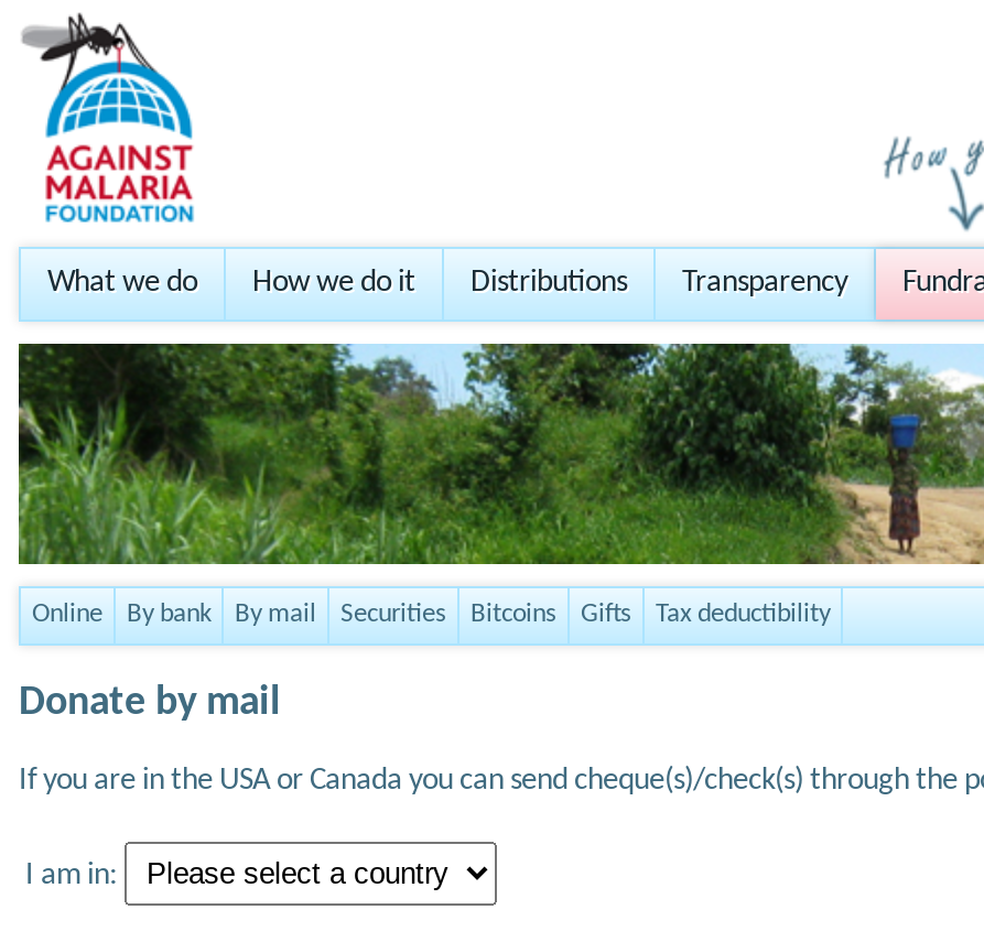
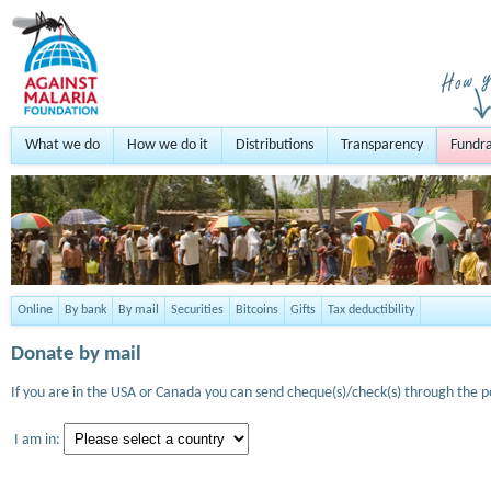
[17,342,977,566] [image] -> [10,174,488,286] [image]

